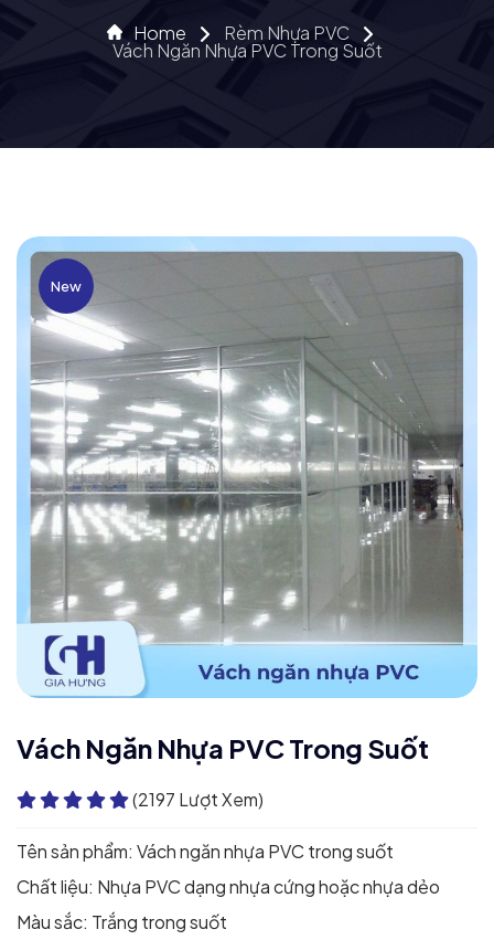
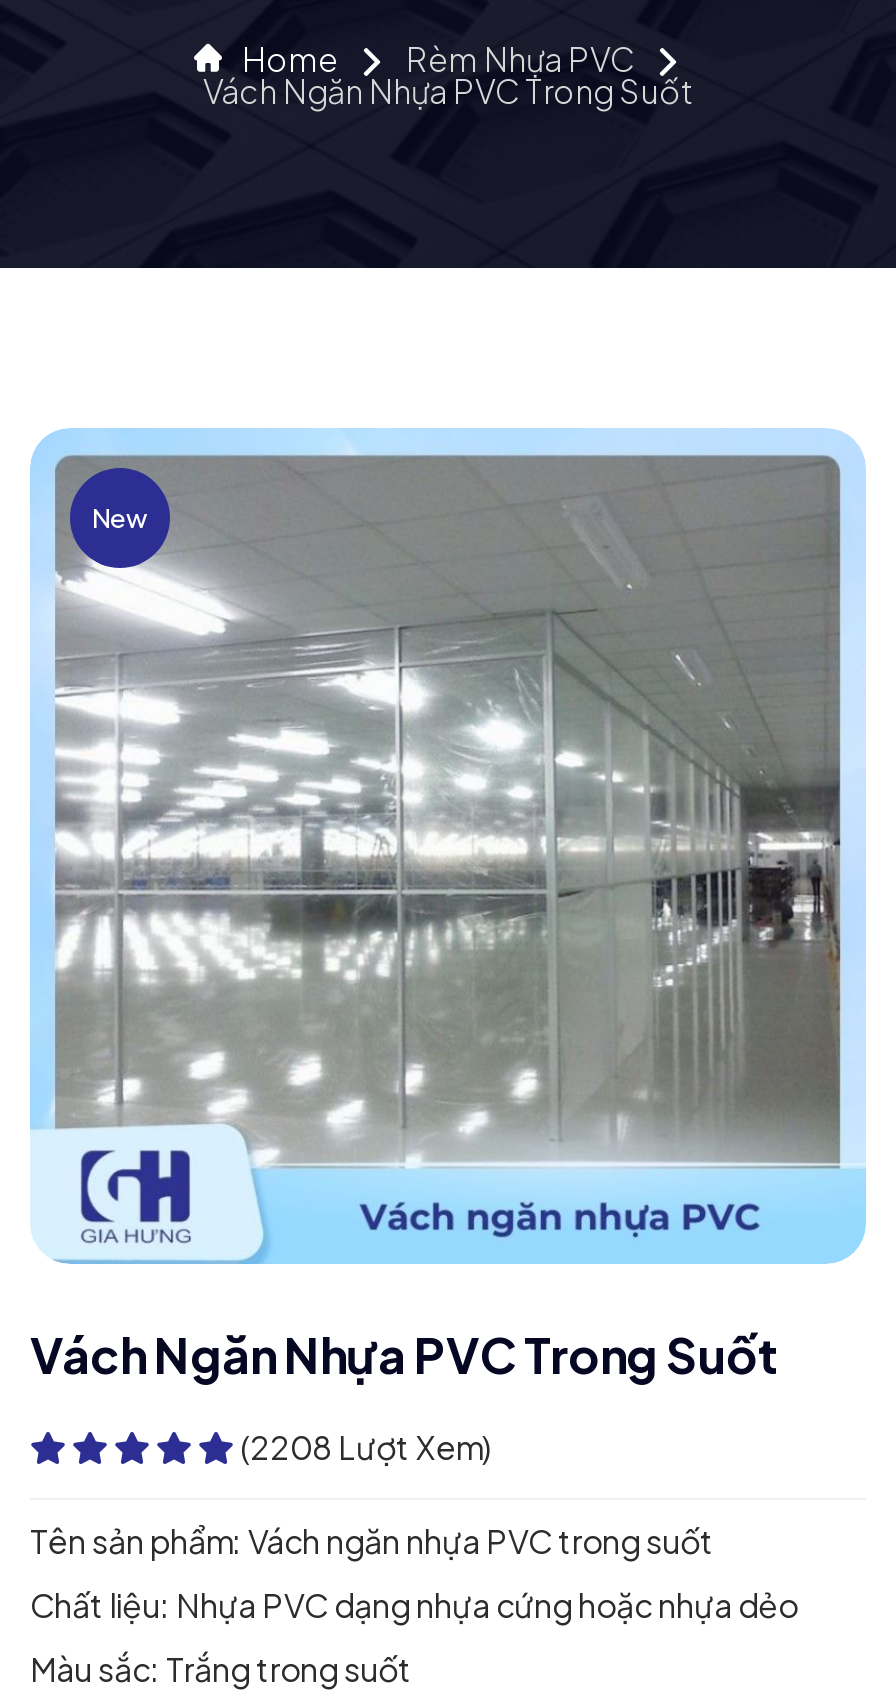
[132,788,264,811] (2197 Lượt Xem) -> [240,1426,492,1468] (2208 Lượt Xem)

